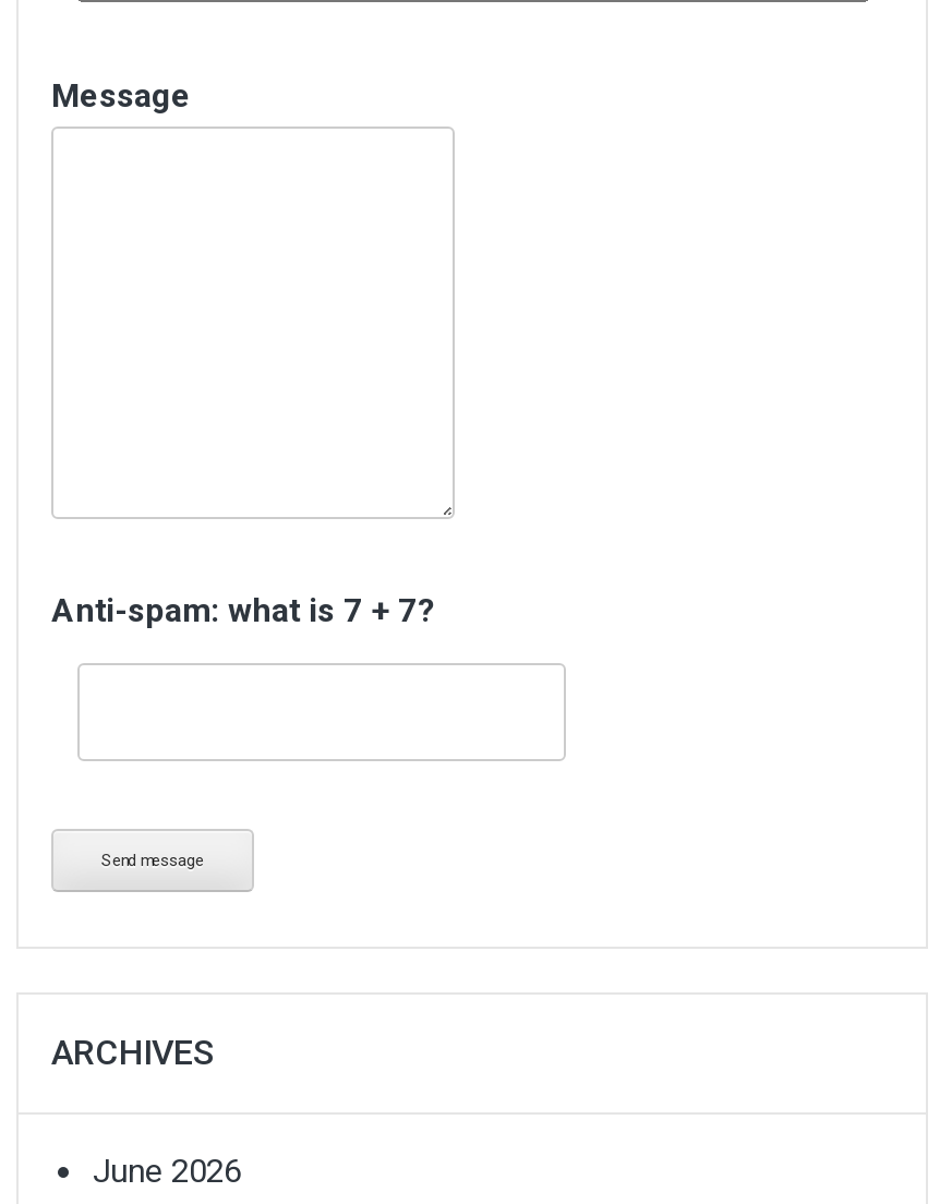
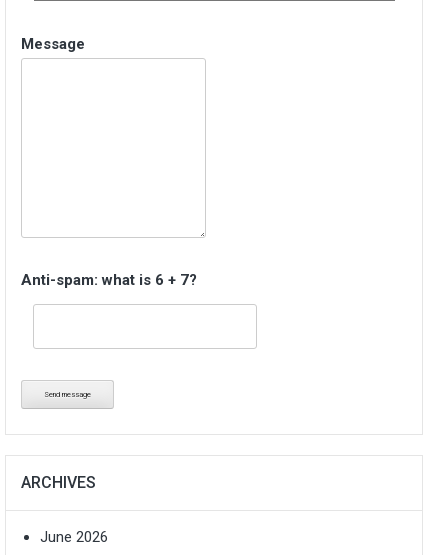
[51,592,435,631] Anti-spam: what is 7 + 7? -> [21,271,197,289] Anti-spam: what is 6 + 7?

